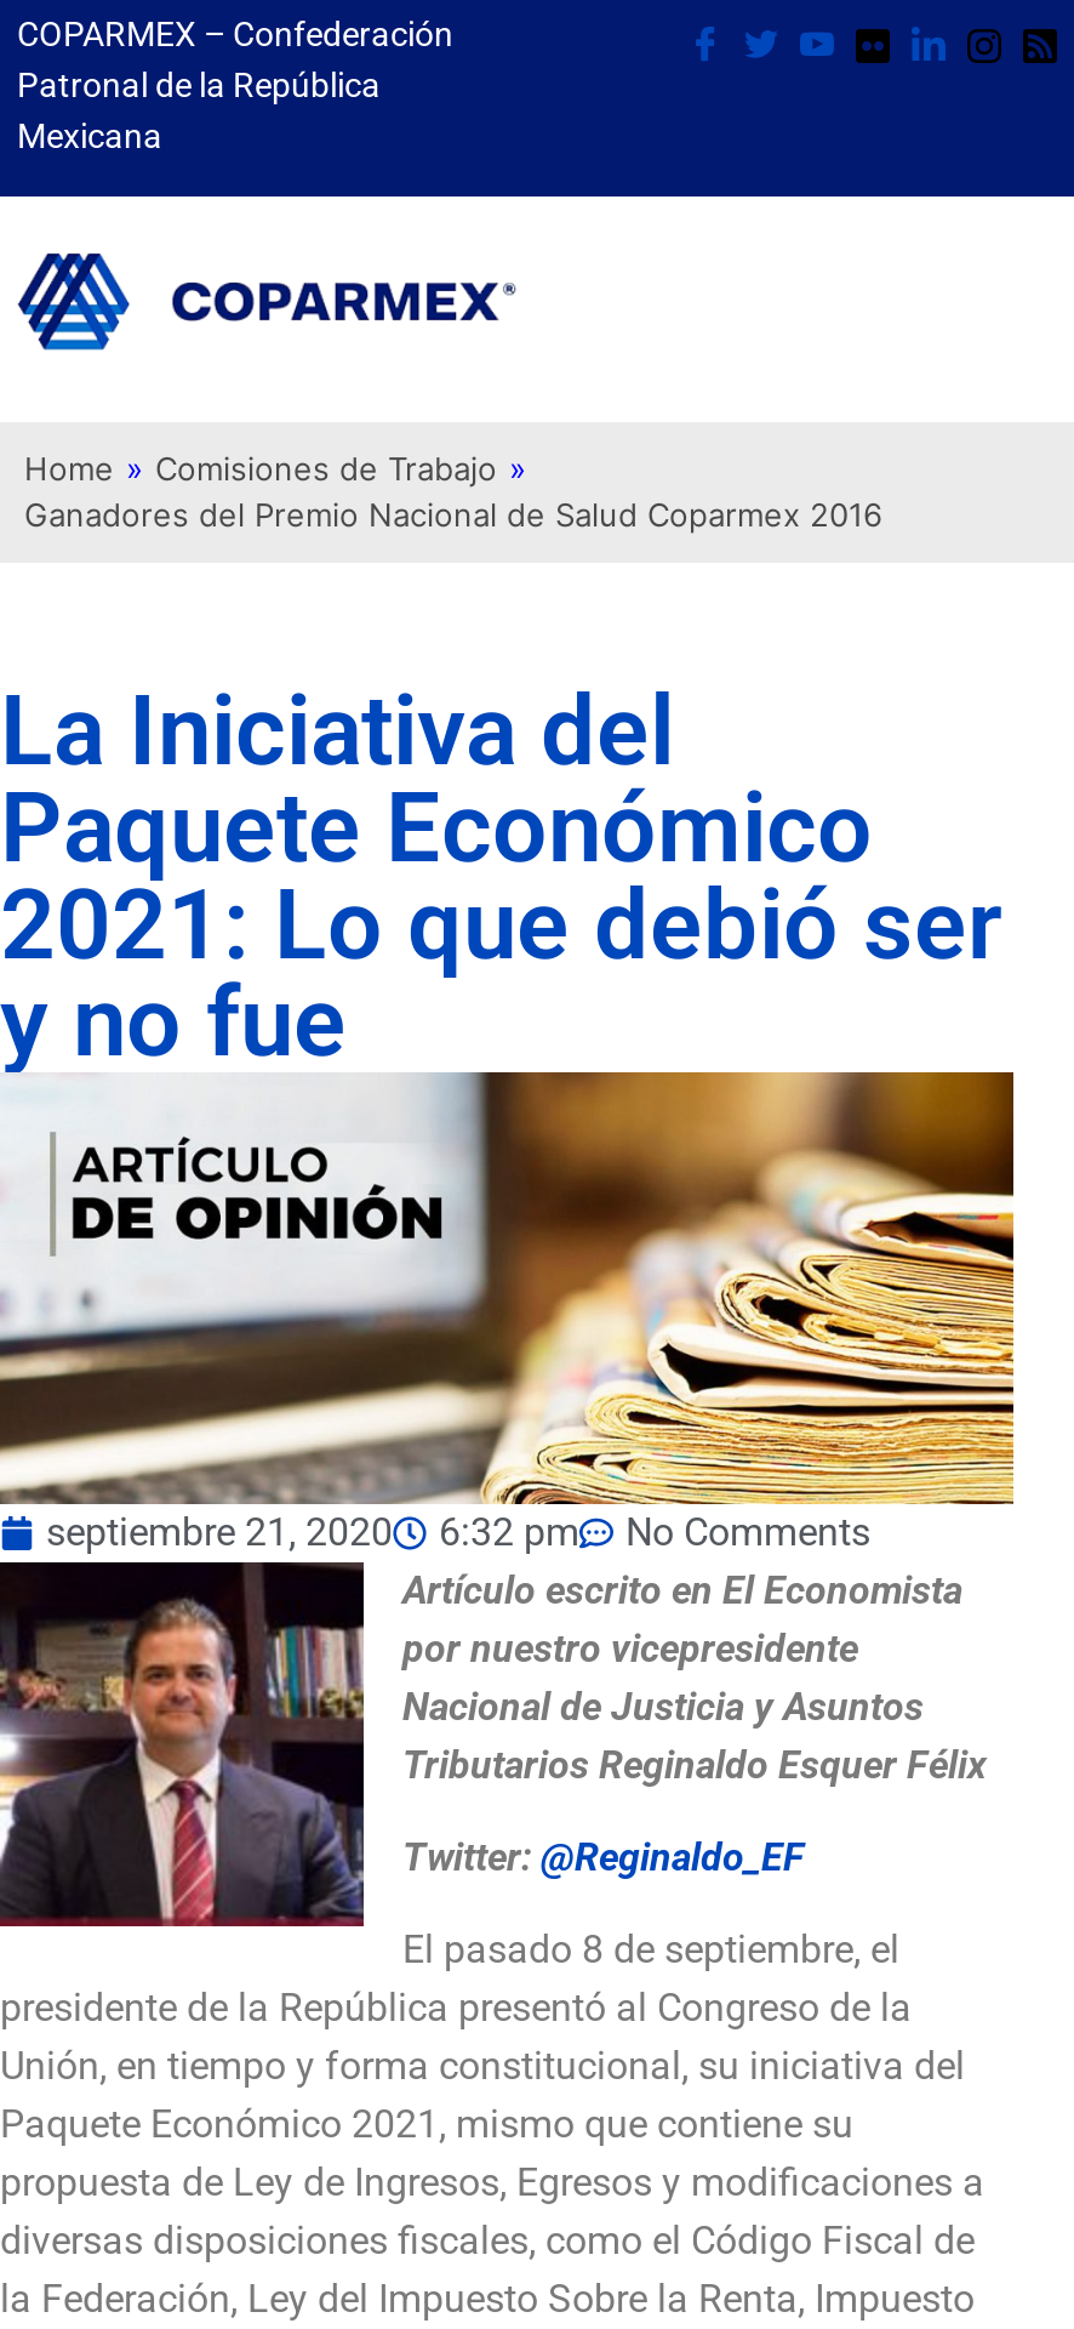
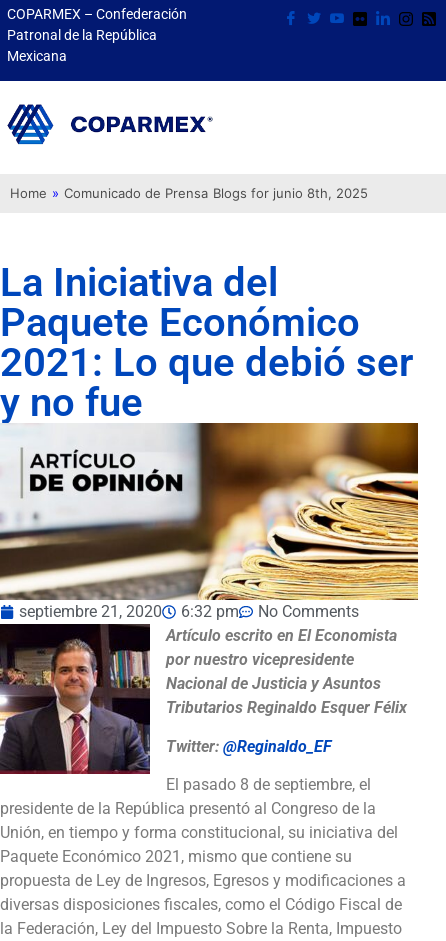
[24,450,882,535] Home » Comisiones de Trabajo » | Ganadores del Premio Nacional de Salud Coparmex 2016 -> [10,185,368,201] Home » Comunicado de Prensa Blogs for junio 8th, 2025

